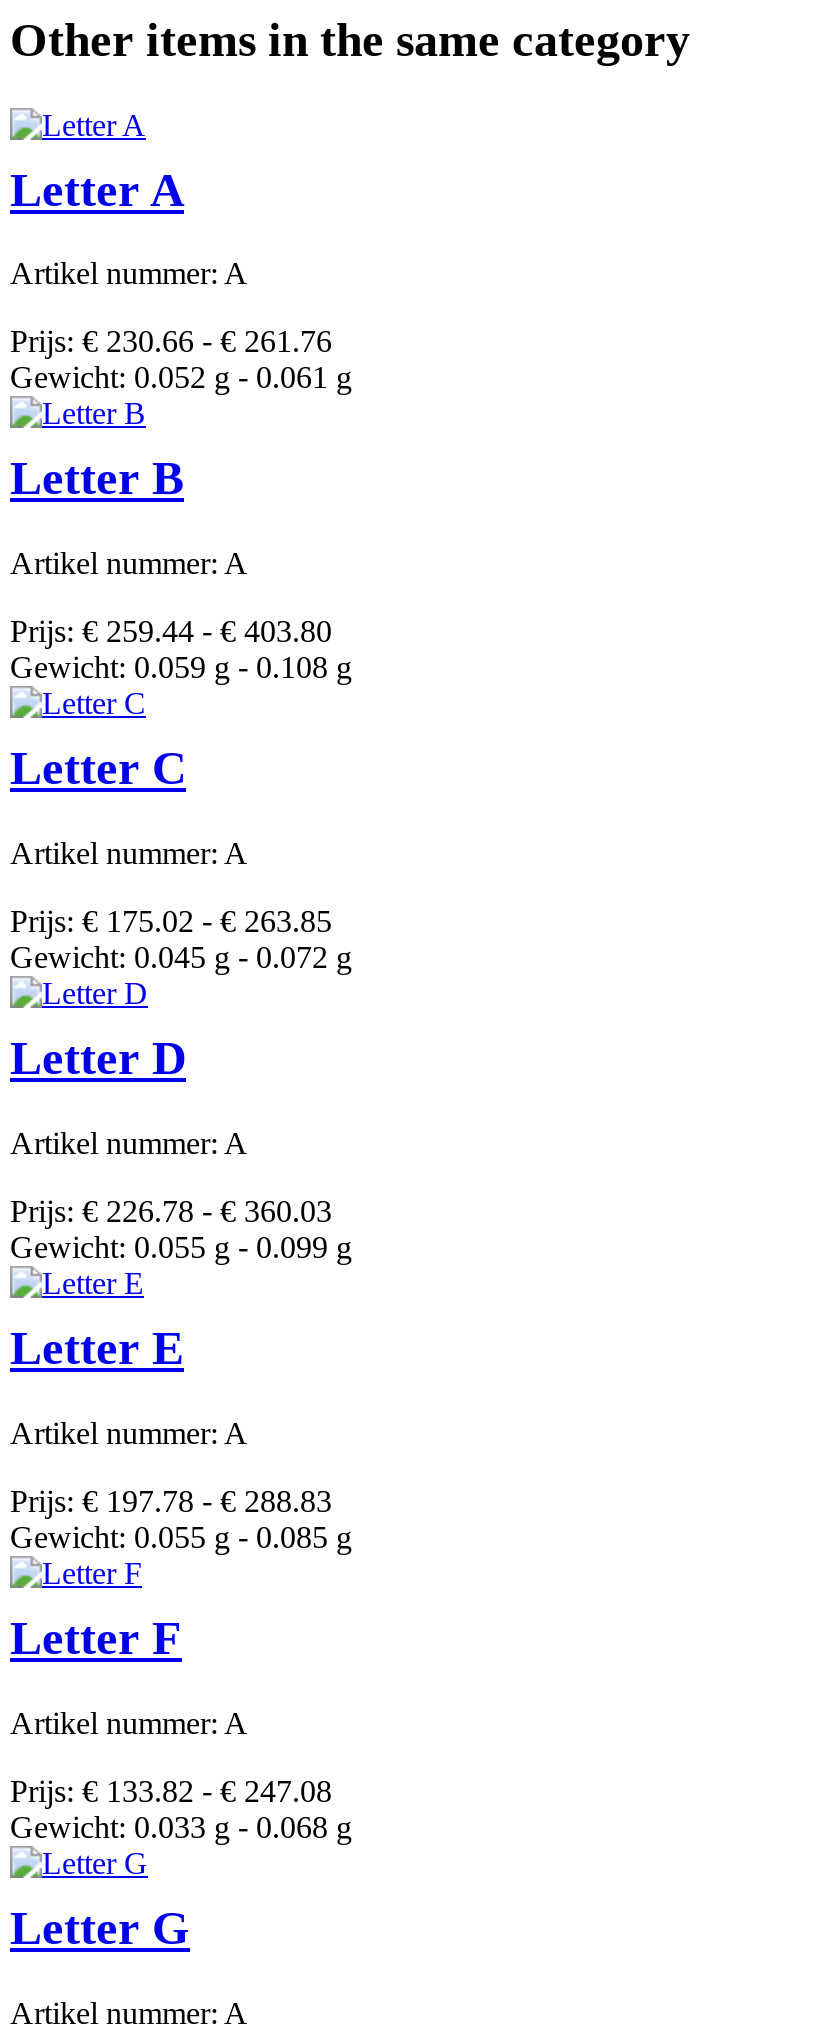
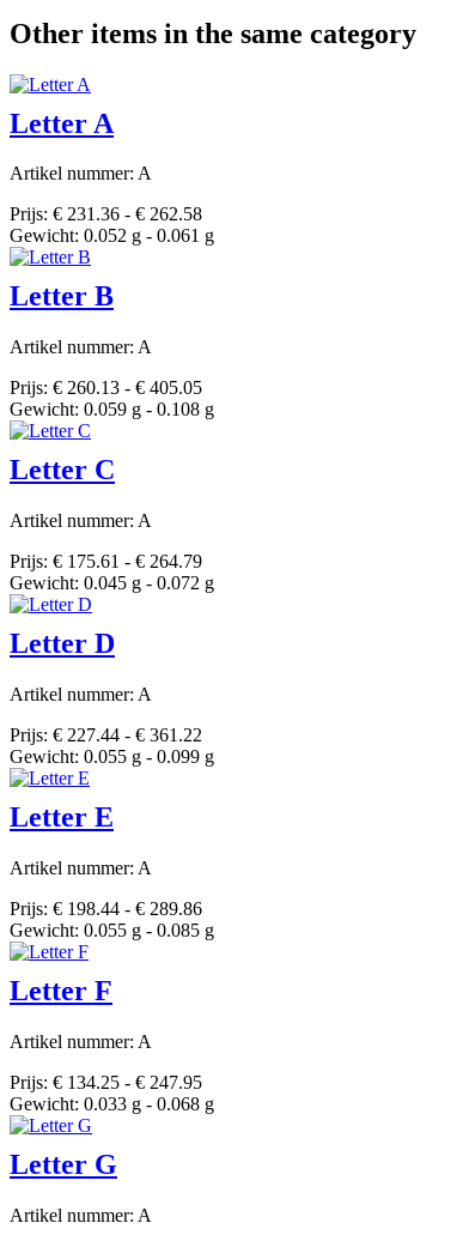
[10,325,332,359] Prijs: € 230.66 - € 261.76 -> [10,204,202,224] Prijs: € 231.36 - € 262.58
[10,615,332,649] Prijs: € 259.44 - € 403.80 -> [10,378,202,398] Prijs: € 260.13 - € 405.05
[10,904,332,938] Prijs: € 175.02 - € 263.85 -> [10,551,202,572] Prijs: € 175.61 - € 264.79
[10,1194,332,1228] Prijs: € 226.78 - € 360.03 -> [10,725,202,745] Prijs: € 227.44 - € 361.22
[10,1484,332,1518] Prijs: € 197.78 - € 288.83 -> [10,898,202,919] Prijs: € 198.44 - € 289.86
[10,1774,332,1808] Prijs: € 133.82 - € 247.08 -> [10,1072,202,1092] Prijs: € 134.25 - € 247.95

